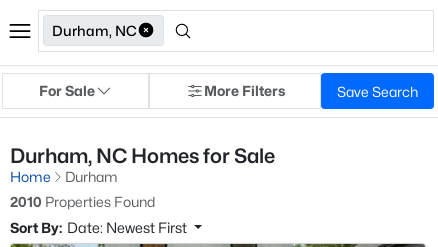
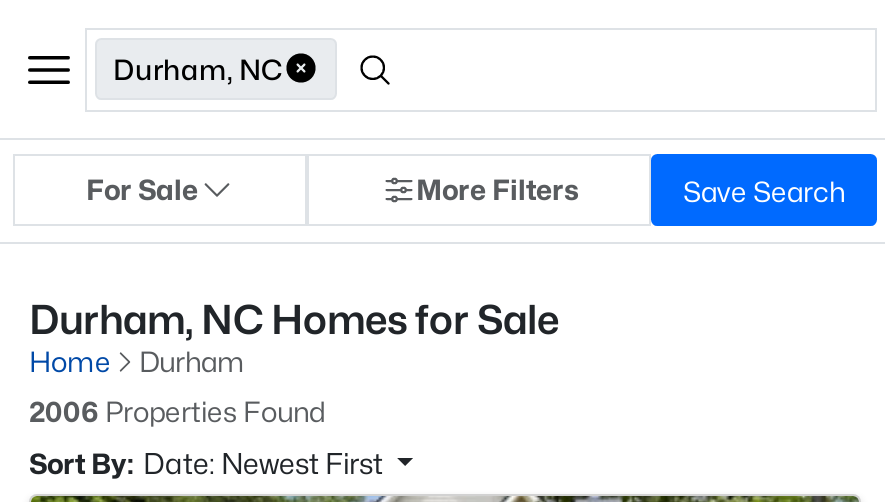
[10,193,155,210] 2010 Properties Found -> [29,394,325,428] 2006 Properties Found

